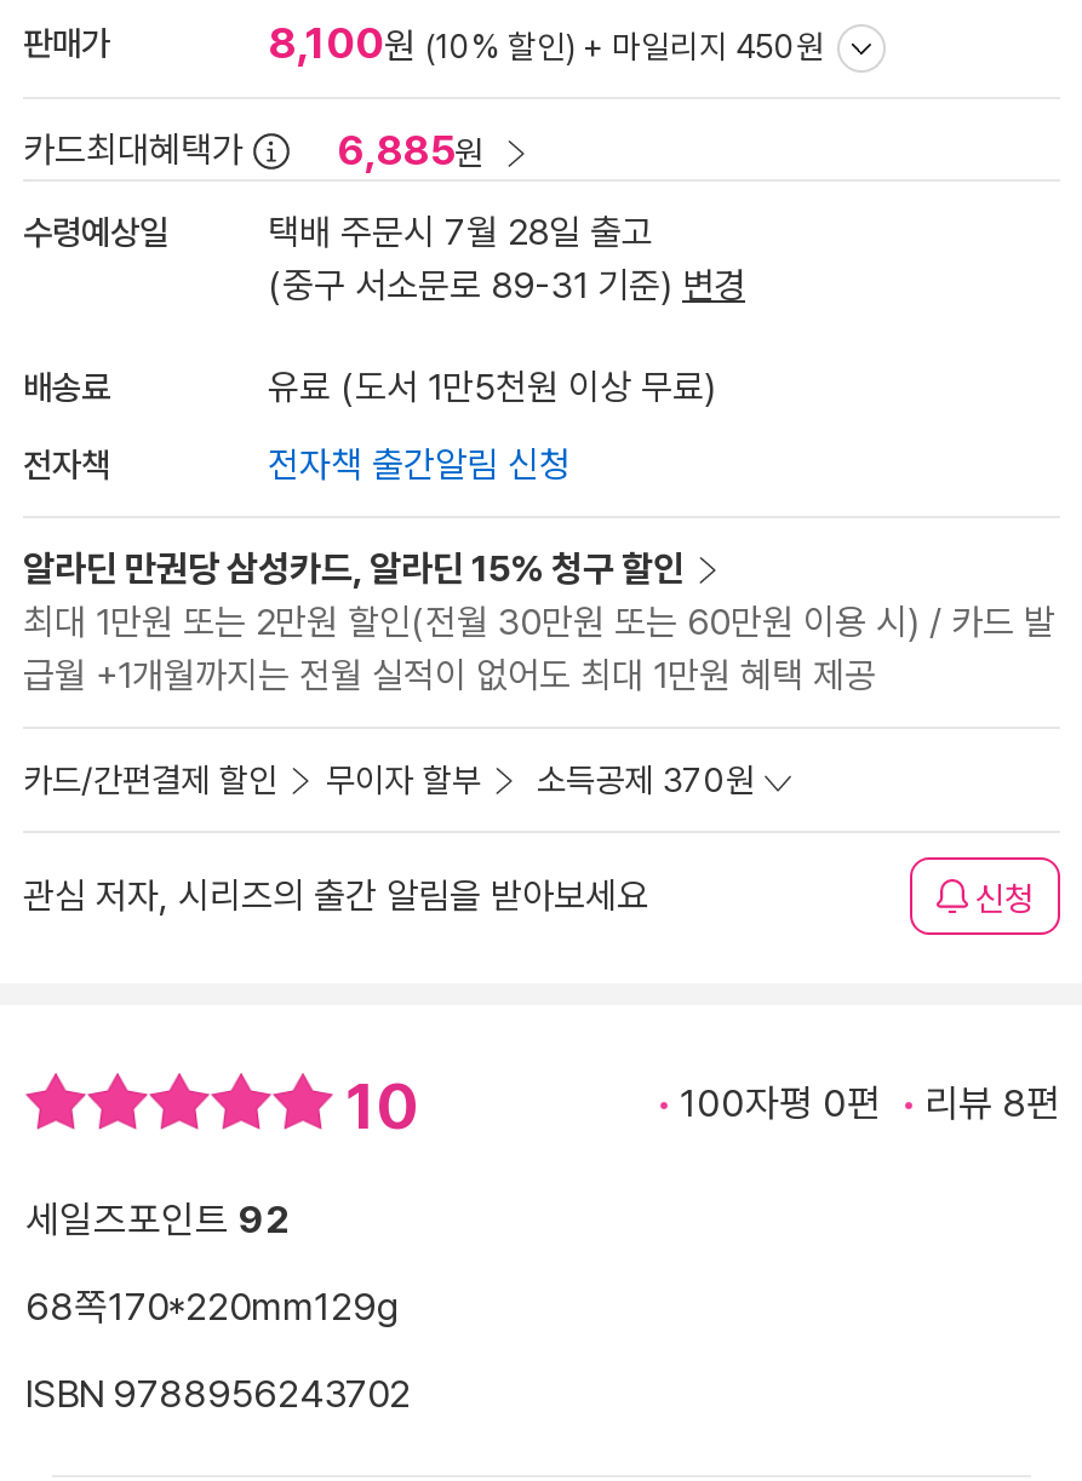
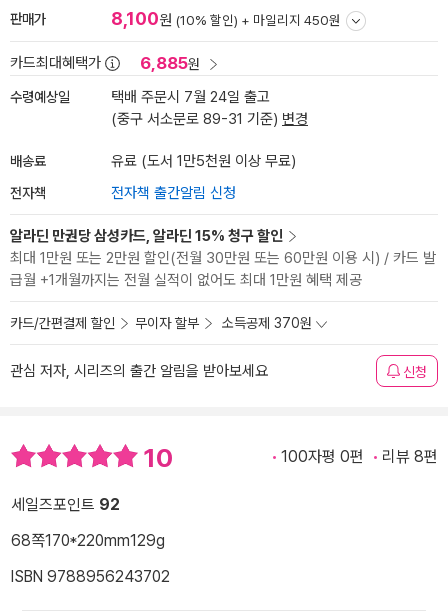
[268,211,653,254] 택배 주문시 7월 28일 출고 -> [111,88,270,106] 택배 주문시 7월 24일 출고

